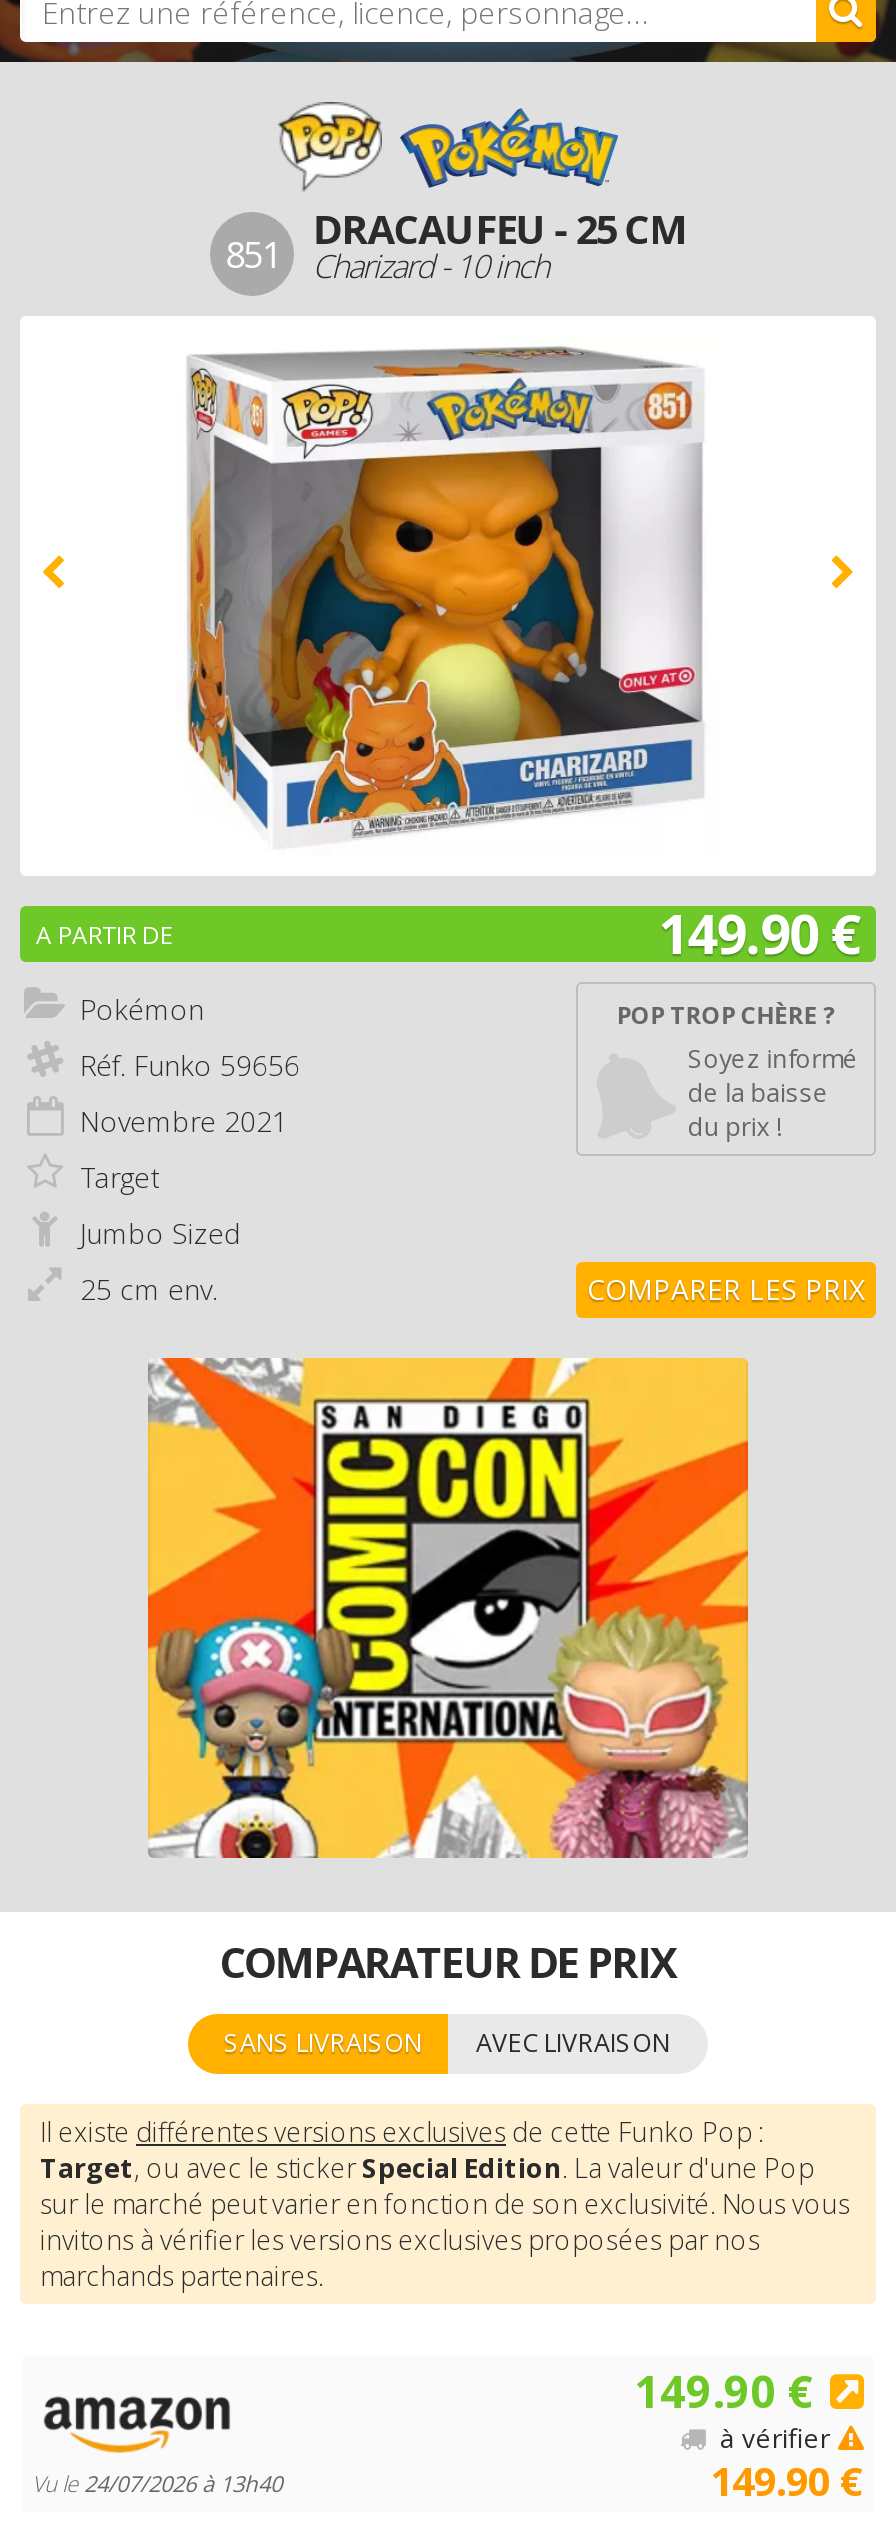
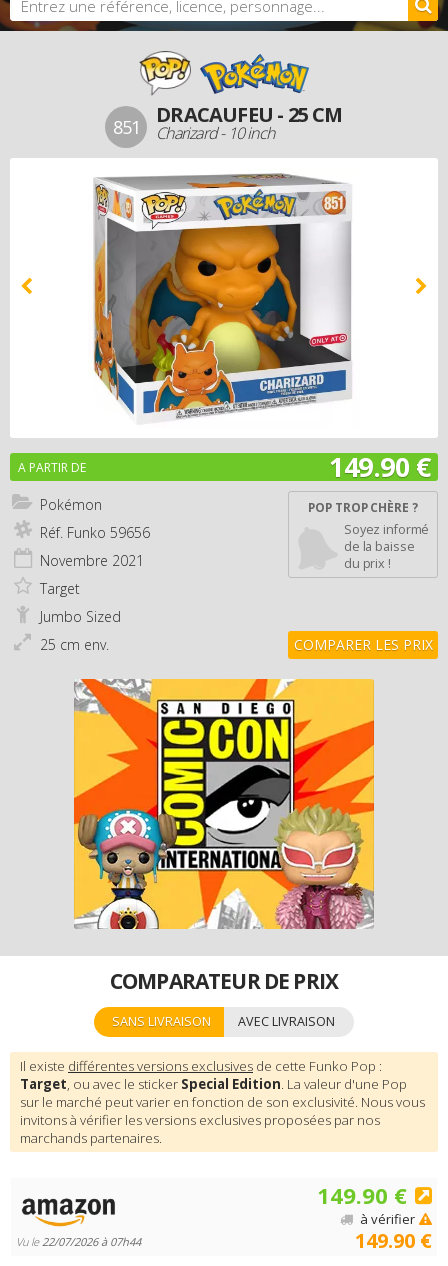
[32,2468,282,2498] Vu le 24/07/2026 à 13h40 -> [16,1234,141,1249] Vu le 22/07/2026 à 07h44

